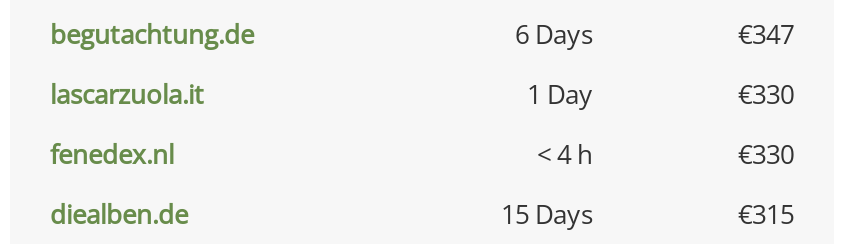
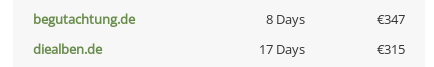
[515,16,593,52] 6 Days -> [265,10,304,28] 8 Days
[50,76,794,172] lascarzuola.it | 1 Day | €330 | fenedex.nl | < 4 h | €330 -> none
[501,196,593,232] 15 Days -> [258,40,304,58] 17 Days

